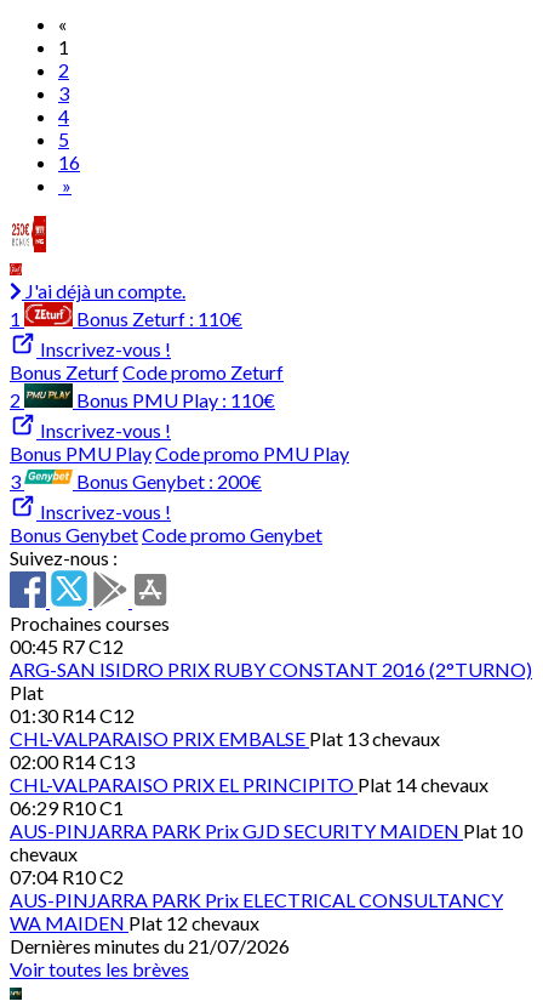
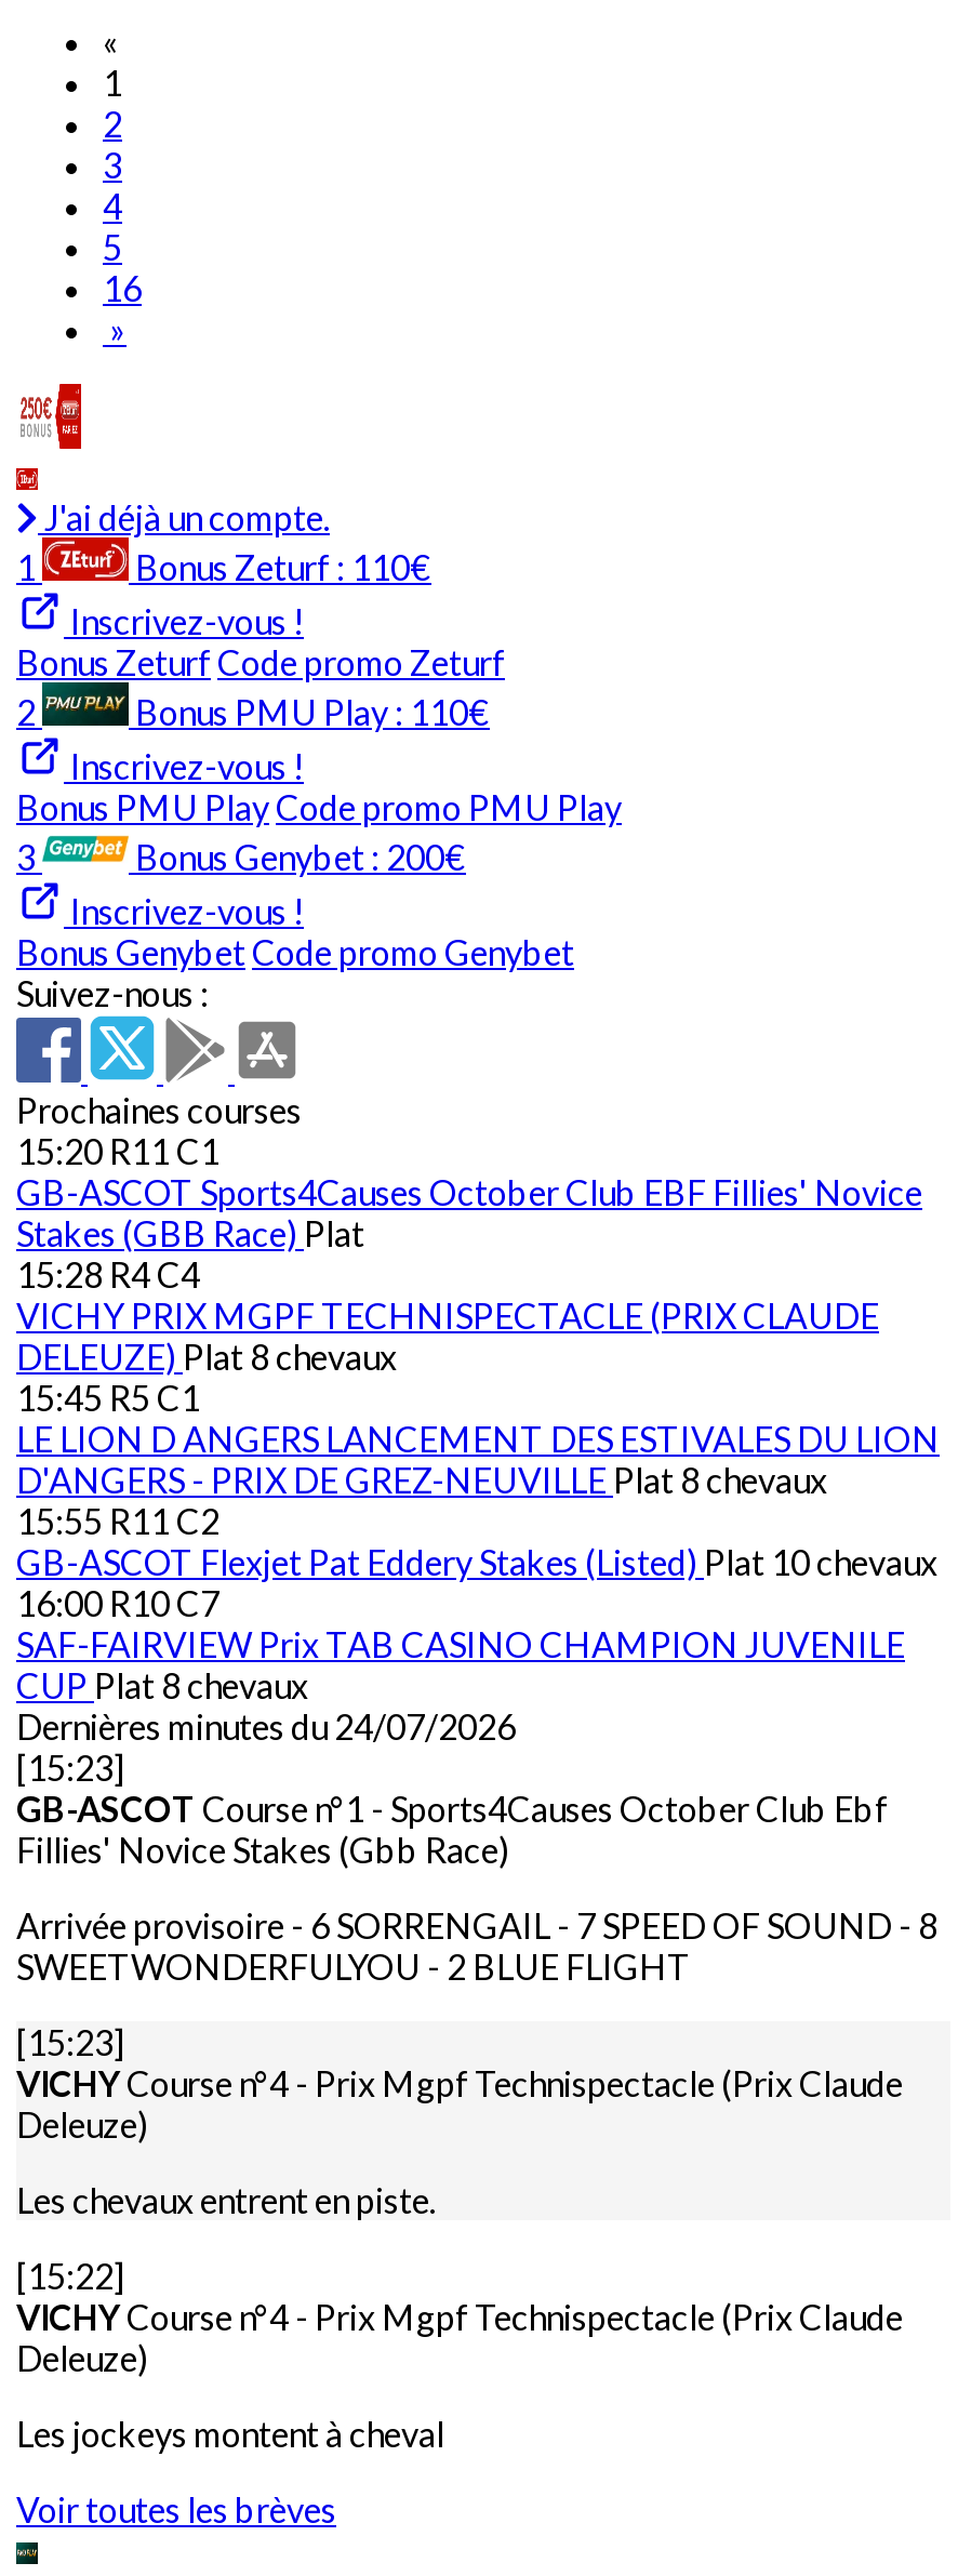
[10,634,532,957] 00:45 R7 C12 | ARG-SAN ISIDRO PRIX RUBY CONSTANT 2016 (2°TURNO) | Plat | 01:30 R14 C12 | CHL-VALPARAISO PRIX EMBALSE Plat 13 chevaux | 02:00 R14 C13 | CHL-VALPARAISO PRIX EL PRINCIPITO Plat 14 chevaux | 06:29 R10 C1 | AUS-PINJARRA PARK Prix GJD SECURITY MAIDEN Plat 10 | chevaux | 07:04 R10 C2 | AUS-PINJARRA PARK Prix ELECTRICAL CONSULTANCY | WA MAIDEN Plat 12 chevaux | Dernières minutes du 21/07/2026 -> [16,1130,940,2454] 15:20 R11 C1 | GB-ASCOT Sports4Causes October Club EBF Fillies' Novice | Stakes (GBB Race) Plat | 15:28 R4 C4 | VICHY PRIX MGPF TECHNISPECTACLE (PRIX CLAUDE | DELEUZE) Plat 8 chevaux | 15:45 R5 C1 | LE LION D ANGERS LANCEMENT DES ESTIVALES DU LION | D'ANGERS - PRIX DE GREZ-NEUVILLE Plat 8 chevaux | 15:55 R11 C2 | GB-ASCOT Flexjet Pat Eddery Stakes (Listed) Plat 10 chevaux | 16:00 R10 C7 | SAF-FAIRVIEW Prix TAB CASINO CHAMPION JUVENILE | CUP Plat 8 chevaux | Dernières minutes du 24/07/2026 | [15:23] | GB-ASCOT Course n°1 - Sports4Causes October Club Ebf | Fillies' Novice Stakes (Gbb Race) | Arrivée provisoire - 6 SORRENGAIL - 7 SPEED OF SOUND - 8 | SWEETWONDERFULYOU - 2 BLUE FLIGHT | [15:23] | VICHY Course n°4 - Prix Mgpf Technispectacle (Prix Claude | Deleuze) | Les chevaux entrent en piste. | [15:22] | VICHY Course n°4 - Prix Mgpf Technispectacle (Prix Claude | Deleuze) | Les jockeys montent à cheval

